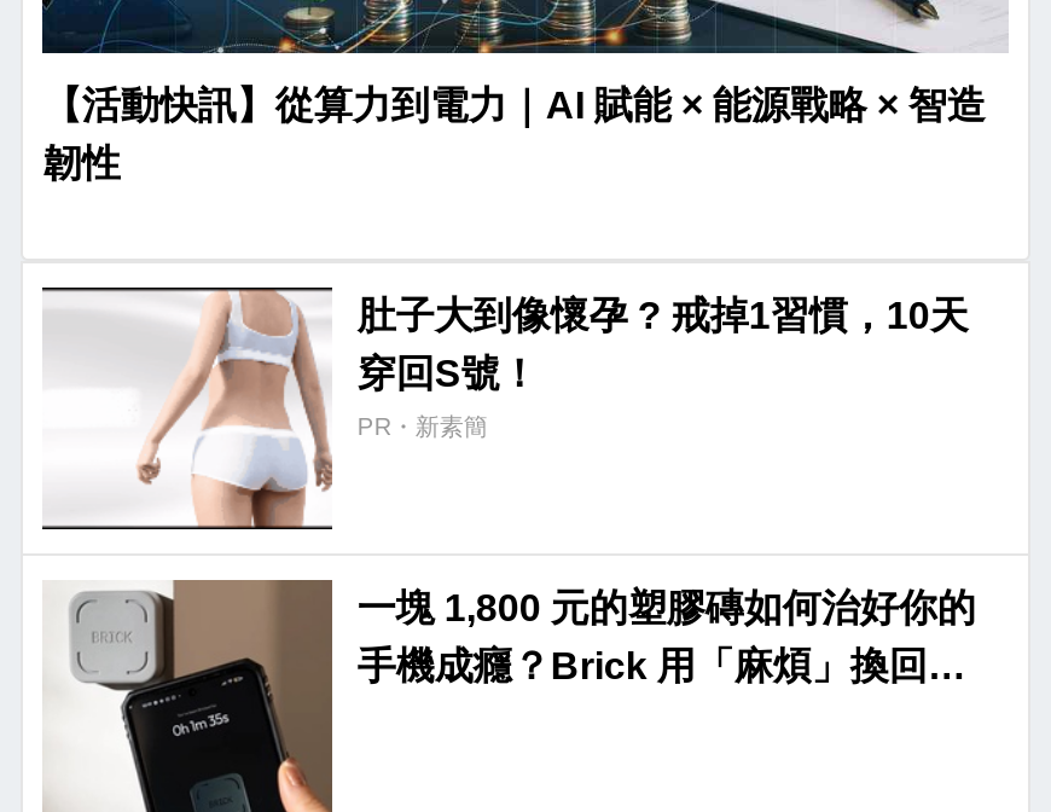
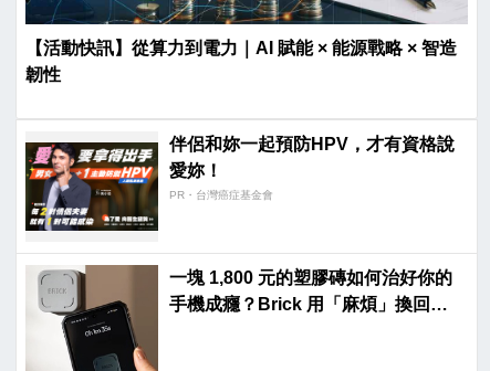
[42,285,969,532] [image] | 肚子大到像懷孕 ? 戒掉1習慣，10天 | 穿回S號！ -> [24,131,455,242] [image] | 伴侶和妳一起預防HPV，才有資格說 | 愛妳！
[357,413,488,439] PR・新素簡 -> [170,189,274,201] PR・台灣癌症基金會

